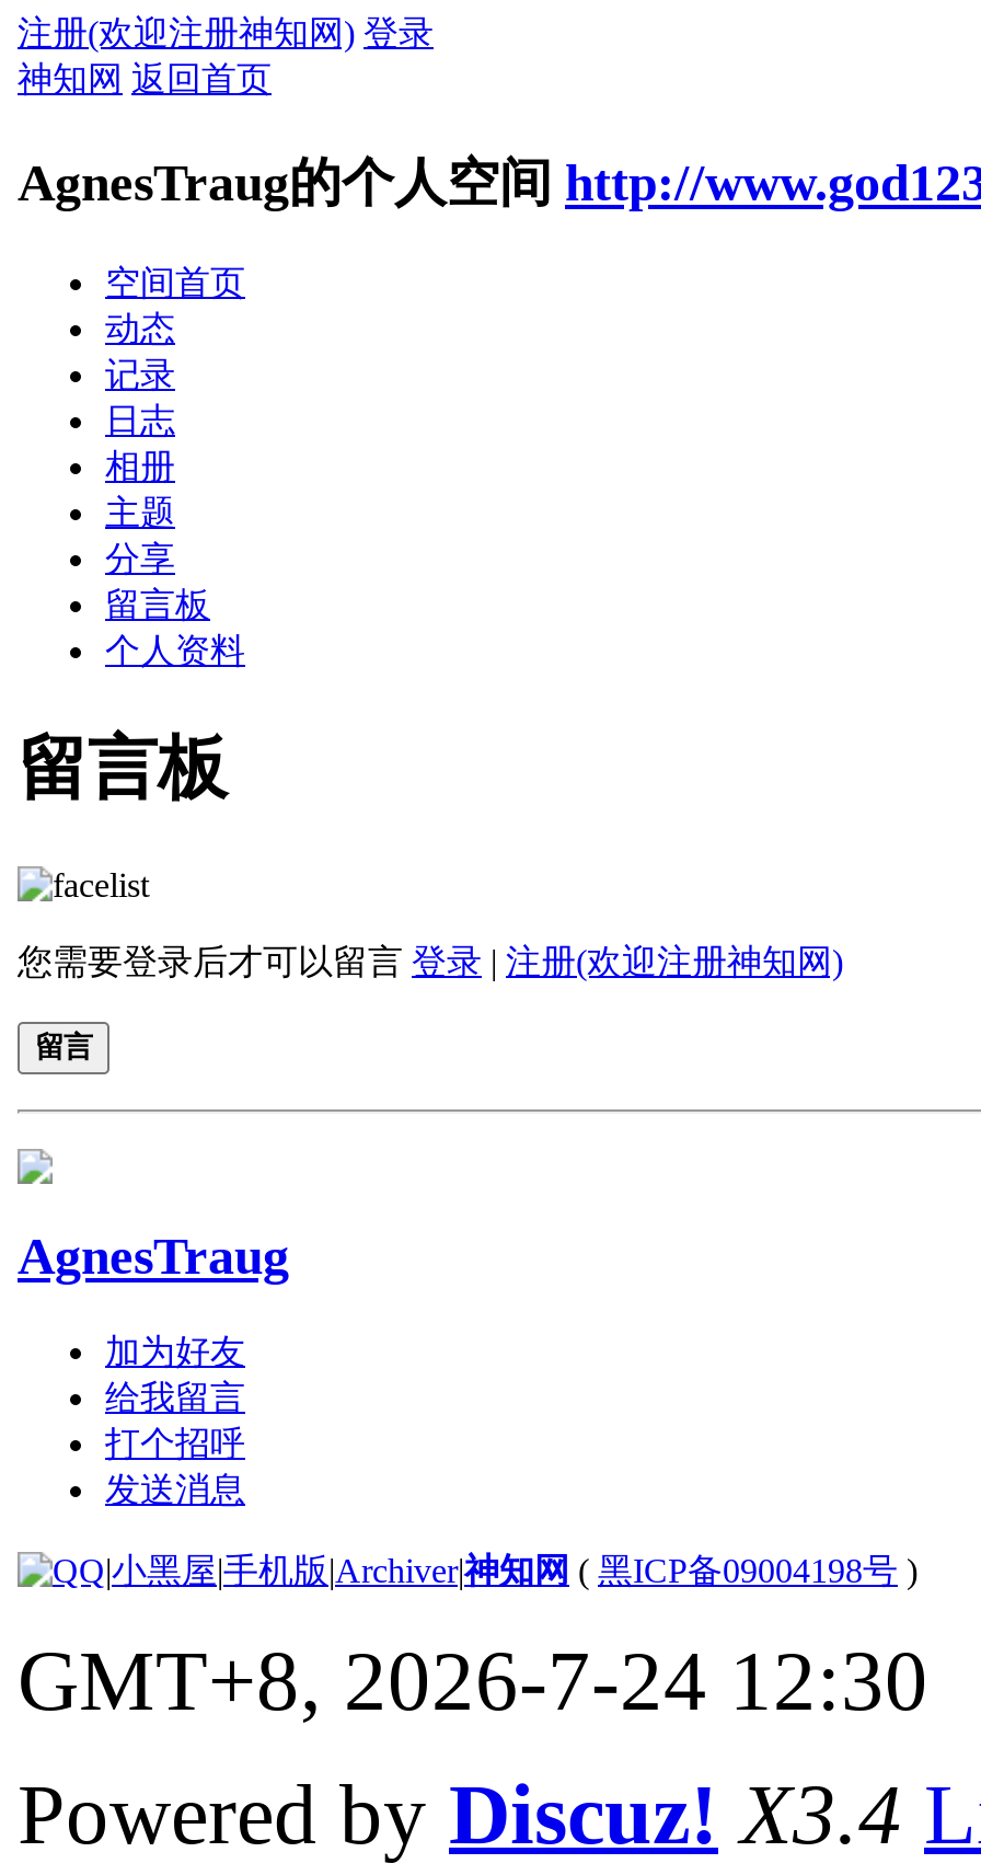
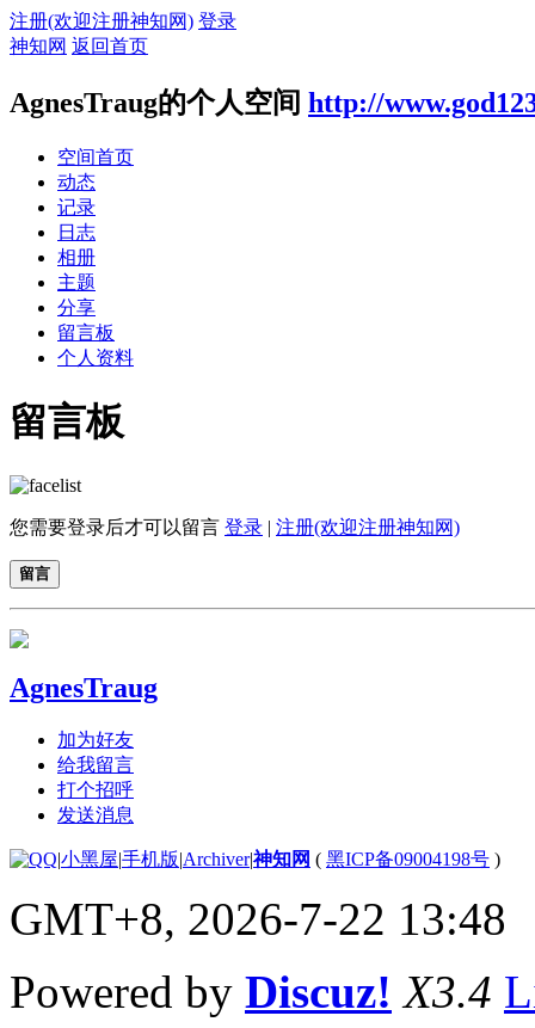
[18,1632,928,1726] GMT+8, 2026-7-24 12:30 -> [10,892,506,944] GMT+8, 2026-7-22 13:48

